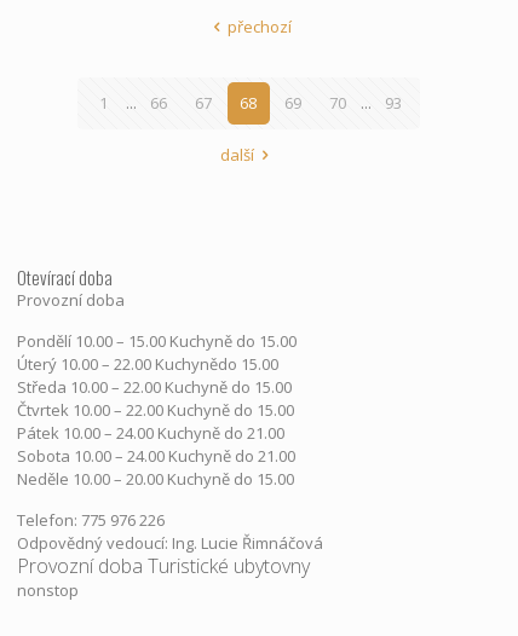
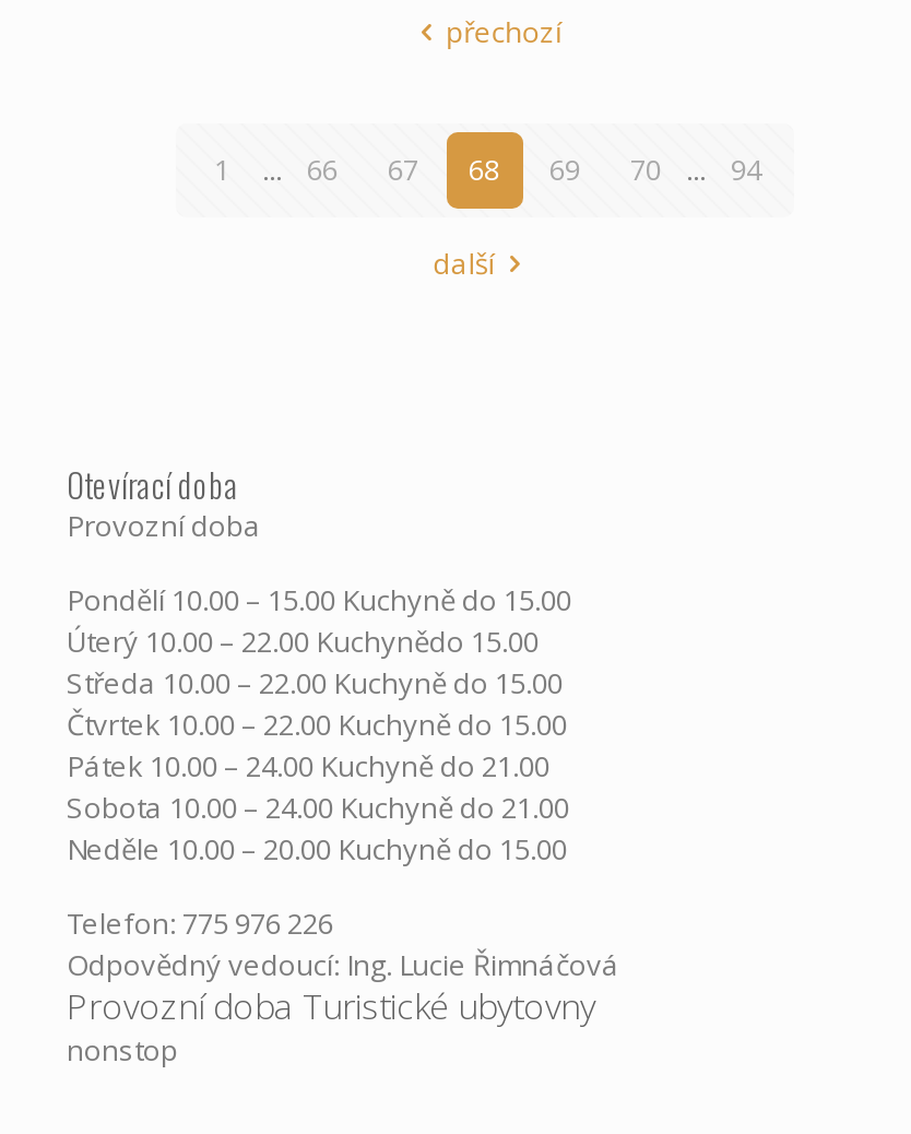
[385,92,402,114] 93 -> [731,150,761,189] 94

